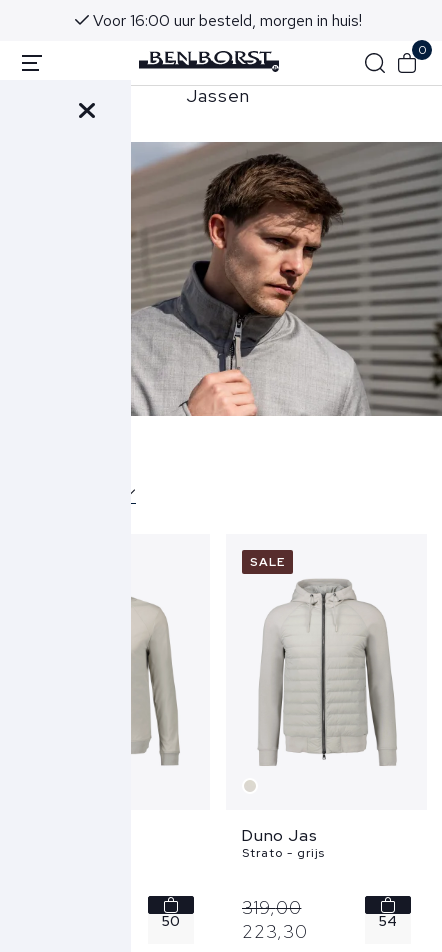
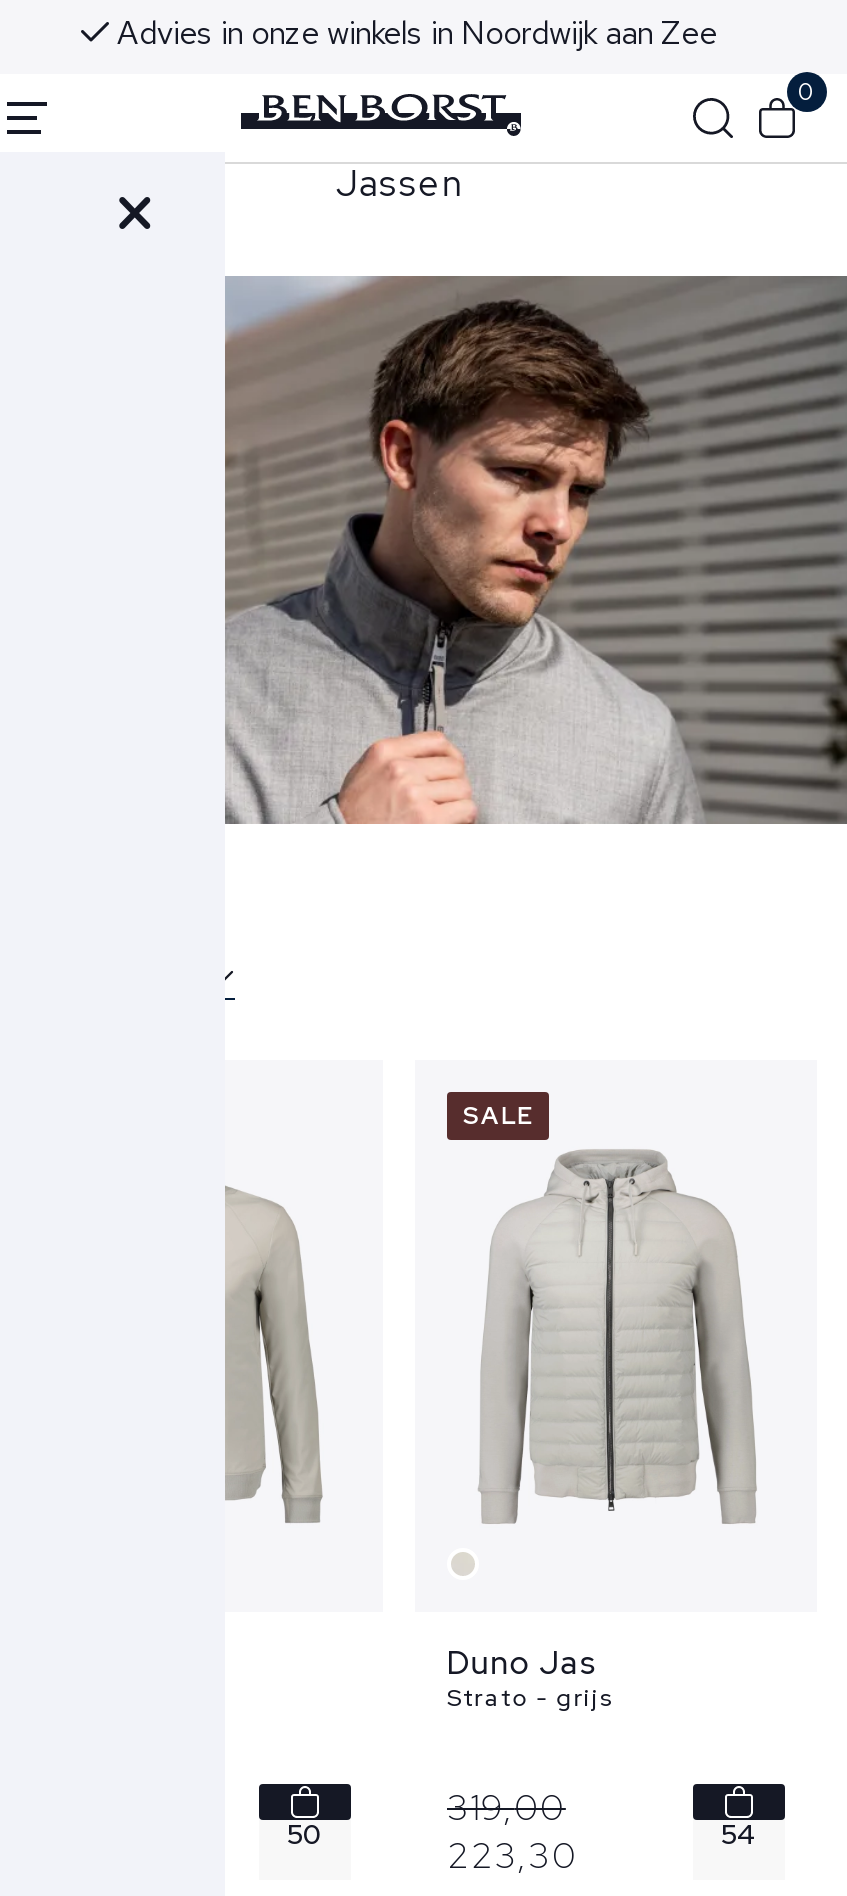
[88,10,361,31] Voor 16:00 uur besteld, morgen in huis! -> [109,12,717,54] Advies in onze winkels in Noordwijk aan Zee

